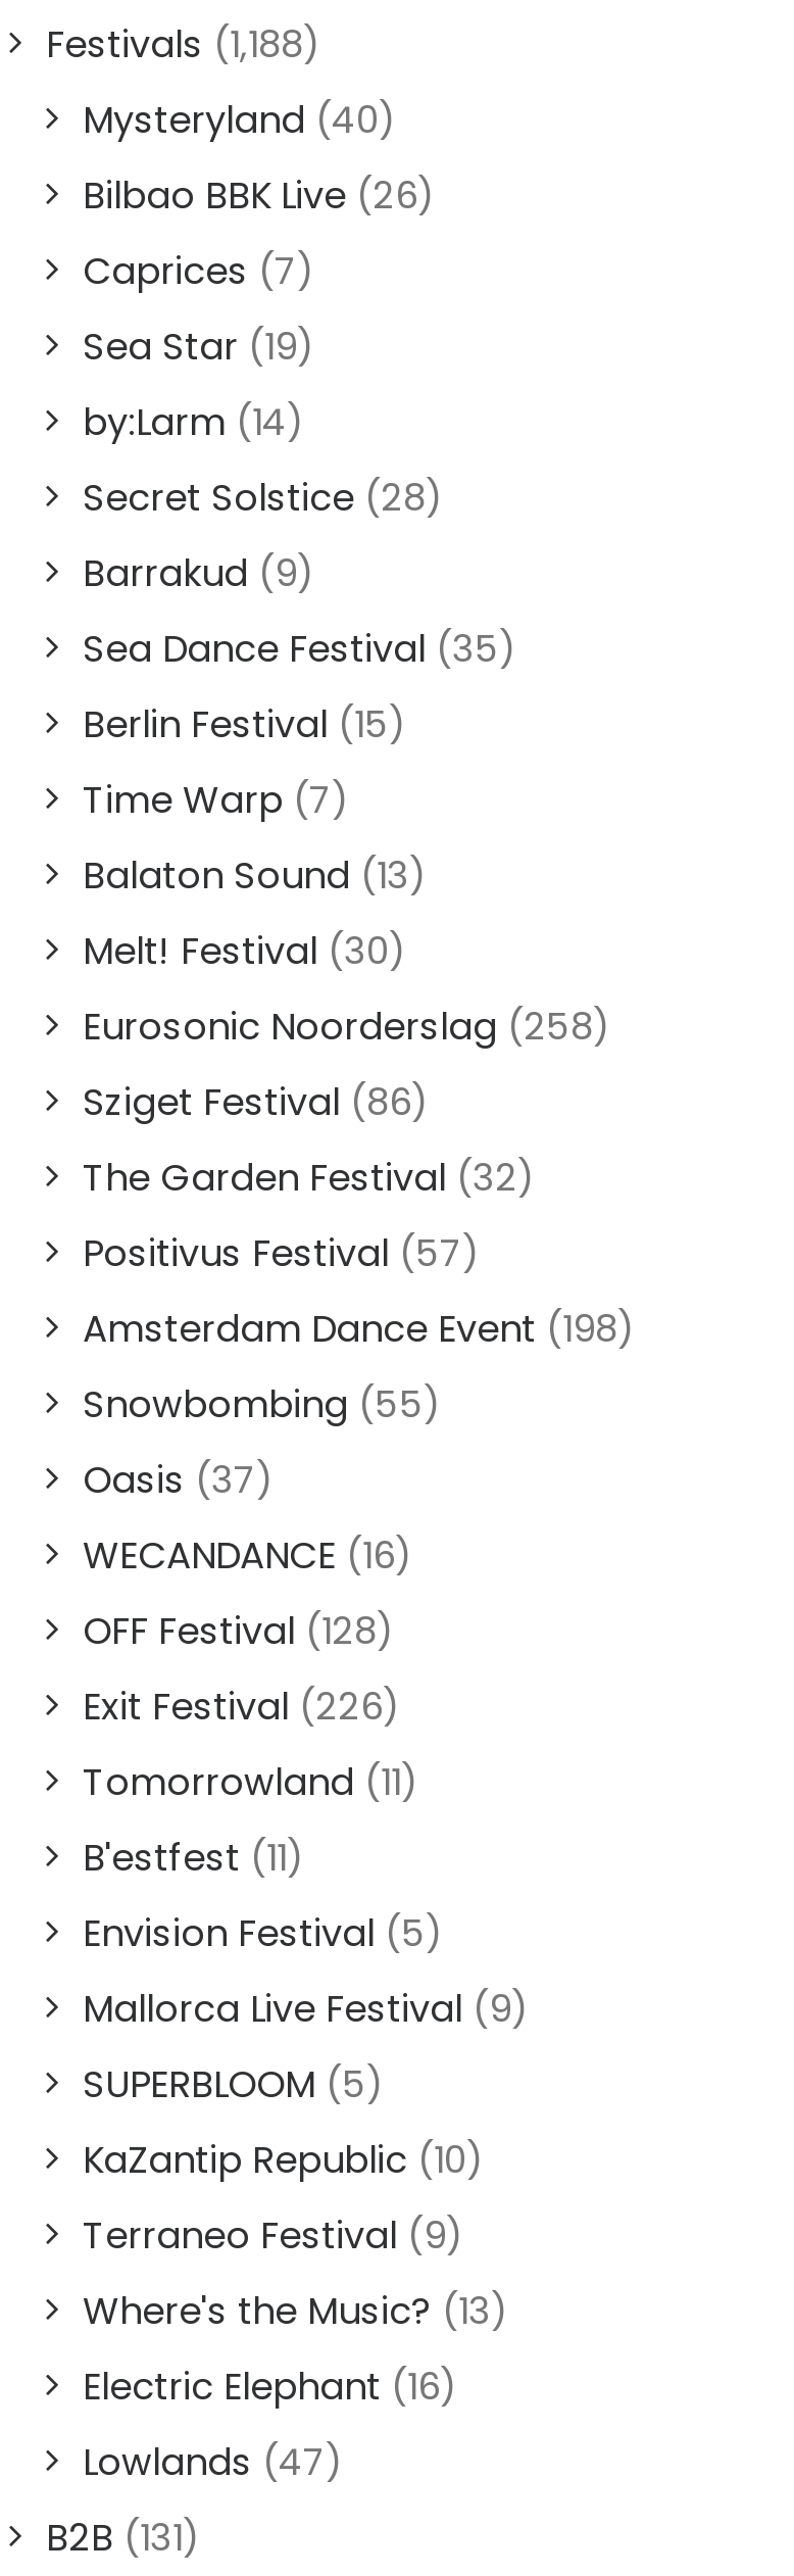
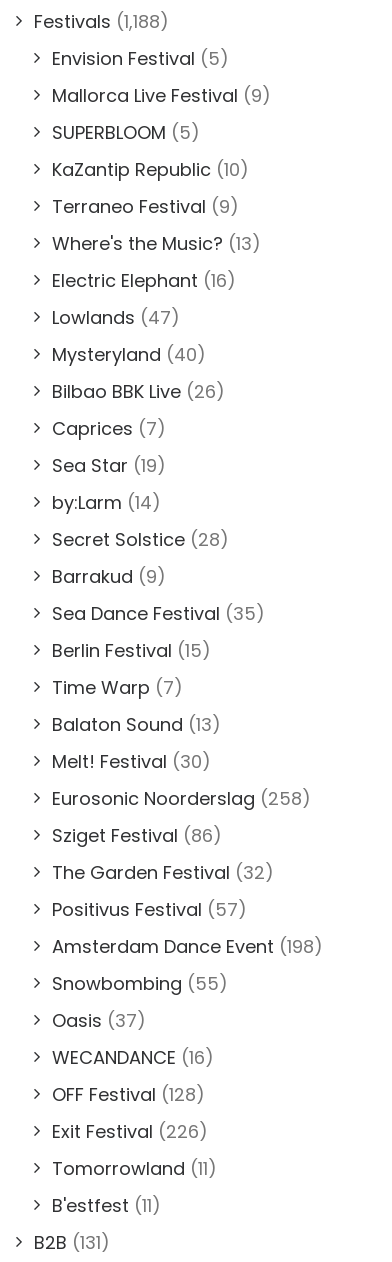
moved [83,95,636,1883] -> [52,342,323,1218]: Mysteryland (40) | Bilbao BBK Live (26) | Caprices (7) | ... | Tomorrowland (11) | B'estfest (11)
moved [83,1908,530,2488] -> [52,46,271,330]: Envision Festival (5) | Mallorca Live Festival (9) | SUPERBLOOM (5) | KaZantip Republic (10) | Terraneo Festival (9) | Where's the Music? (13) | Electric Elephant (16) | Lowlands (47)

